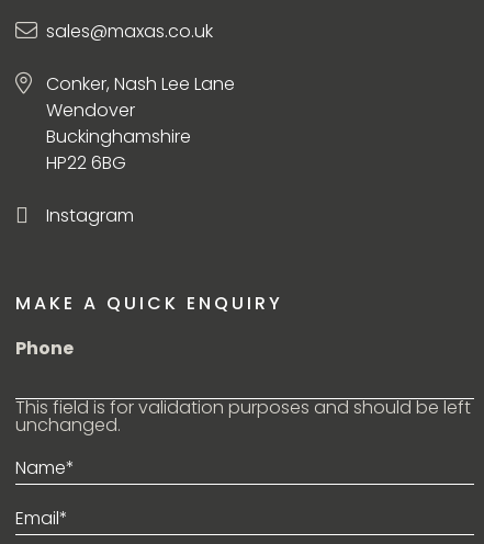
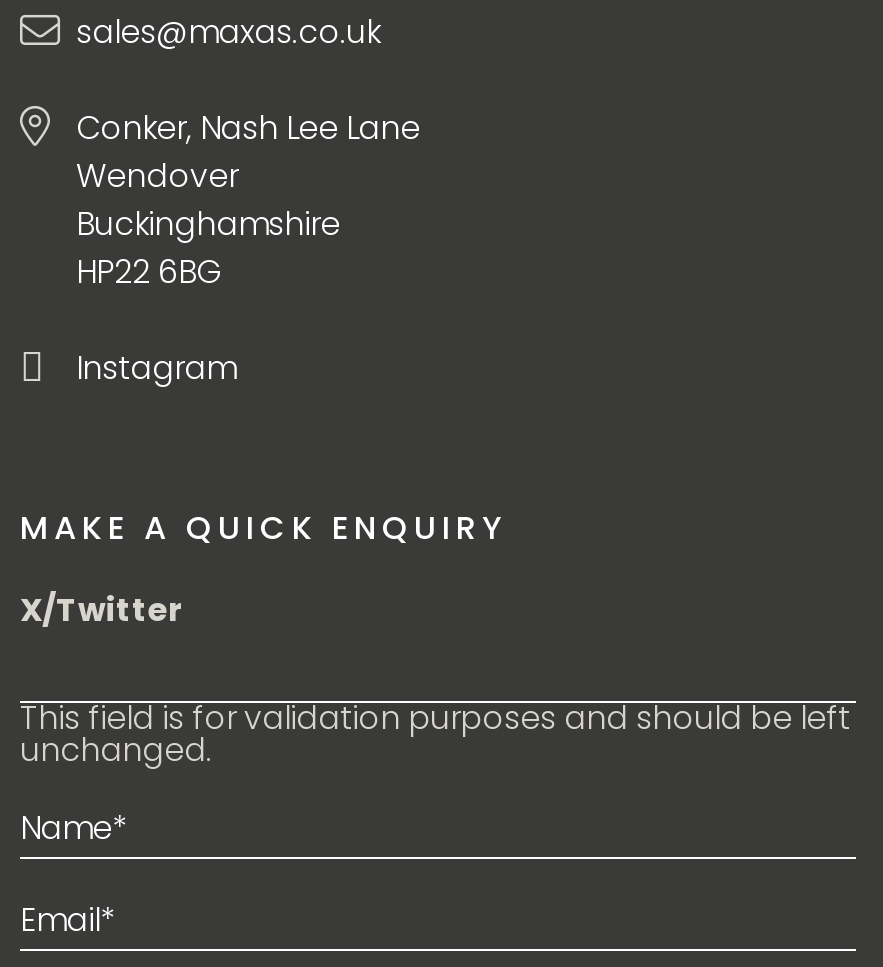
[15,336,74,361] Phone -> [20,588,182,634] X/Twitter

